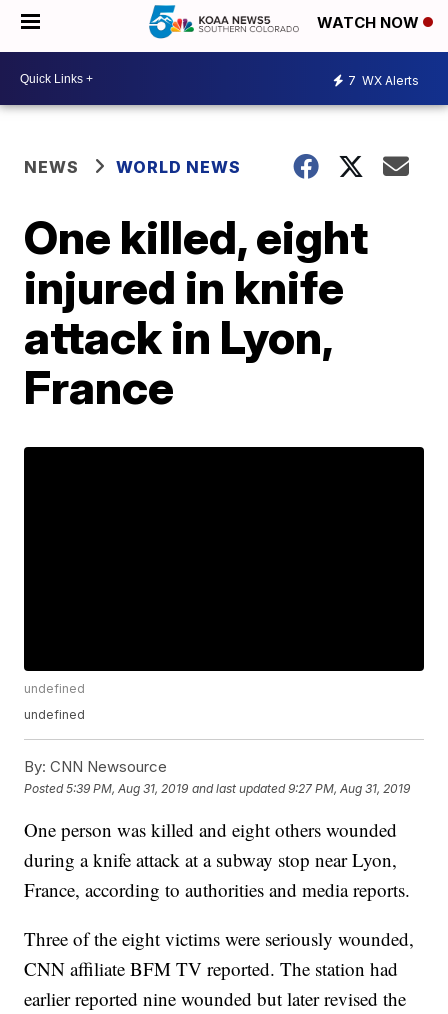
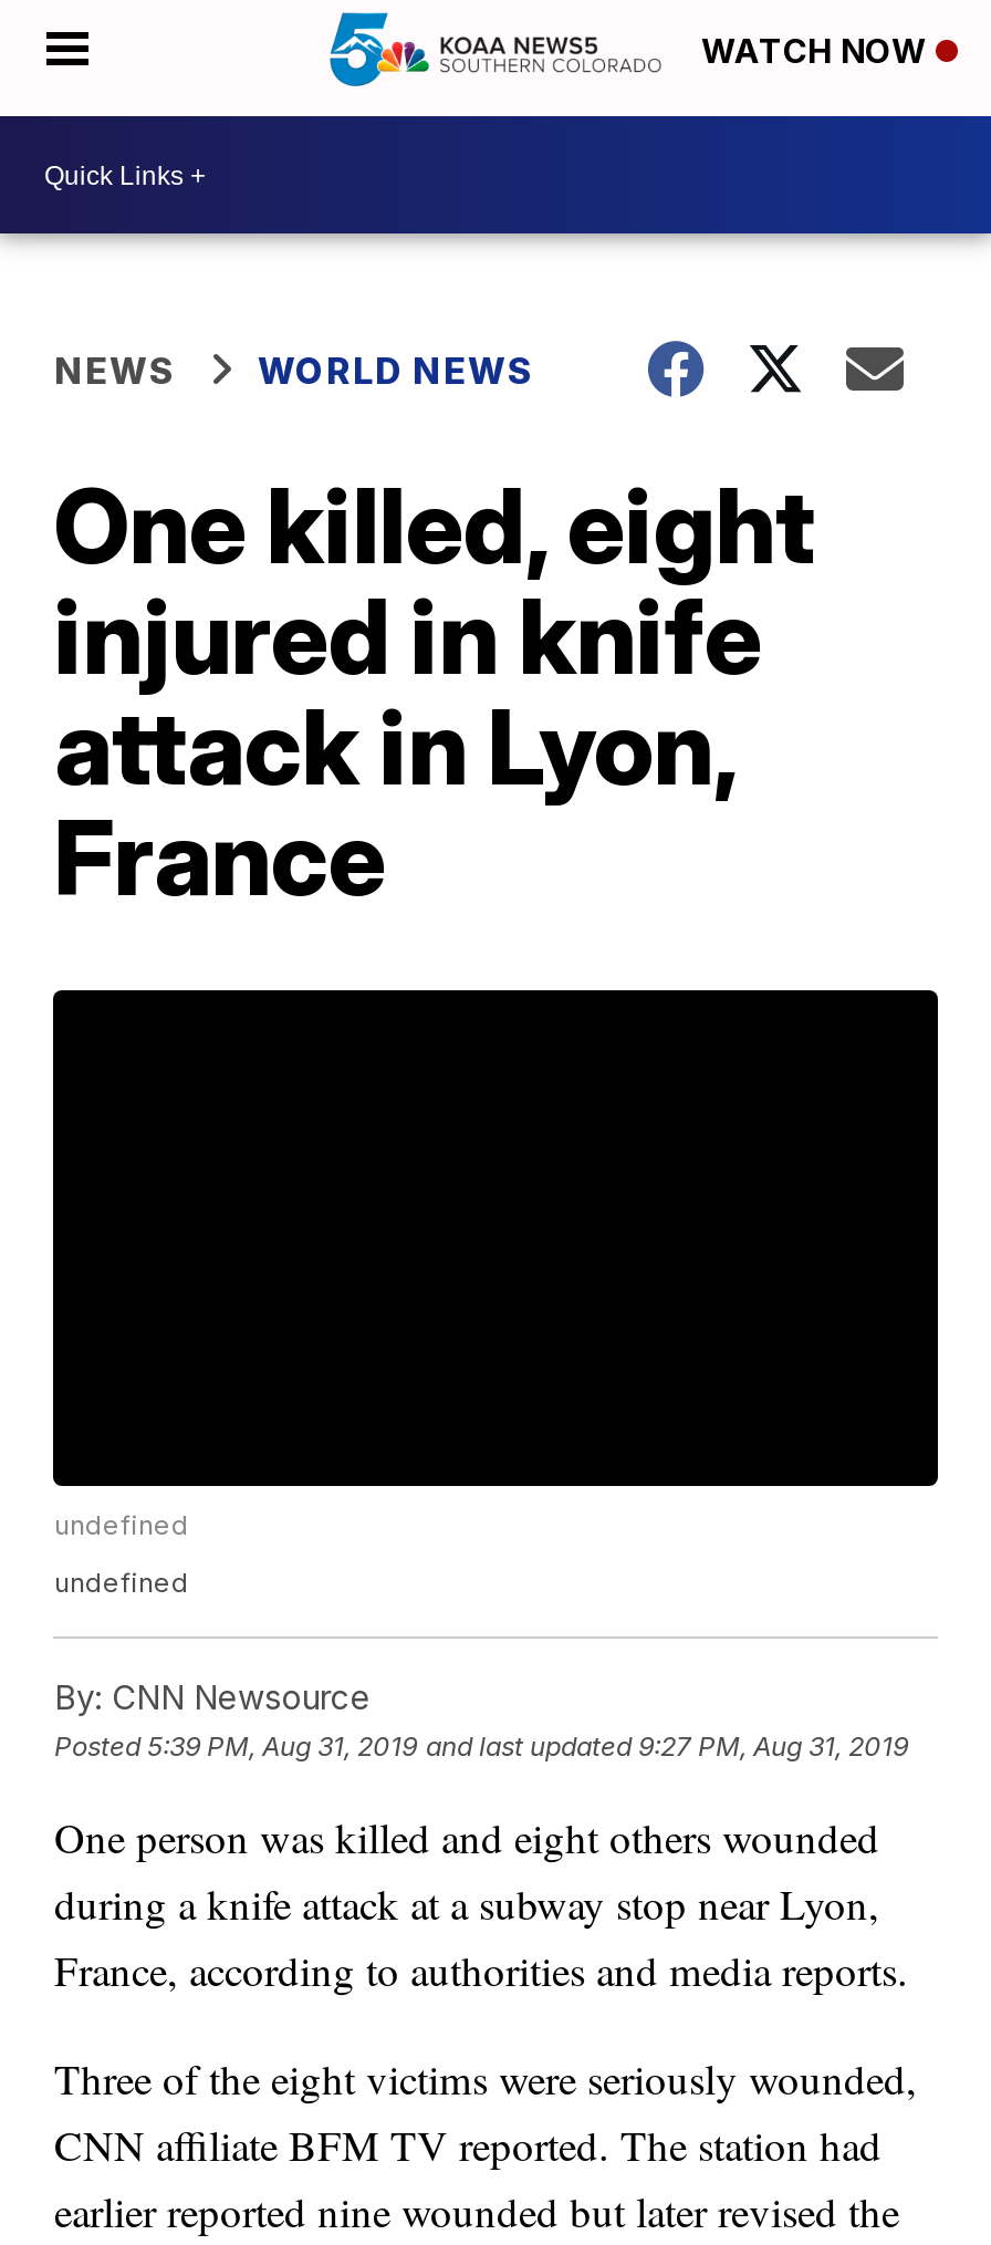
[348,72,419,87] 7 WX Alerts -> none

